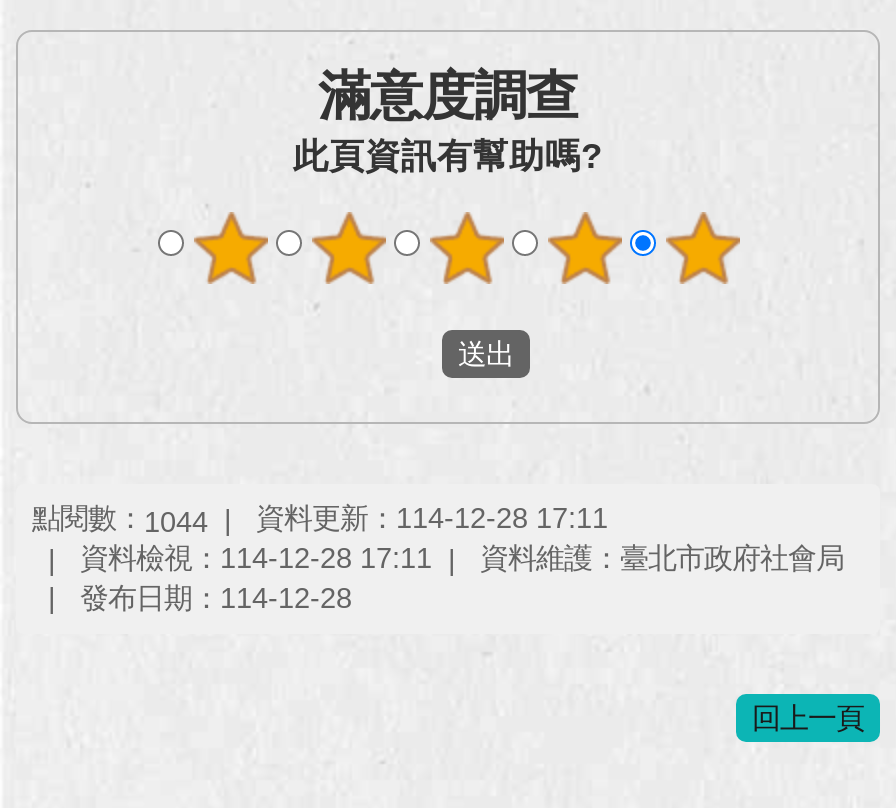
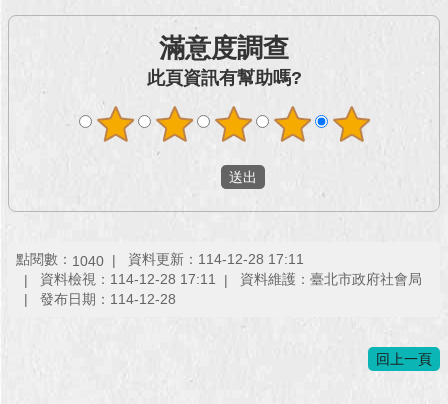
[32,503,608,537] 點閱數：1044 資料更新：114-12-28 17:11 -> [16,251,304,269] 點閱數：1040 資料更新：114-12-28 17:11

